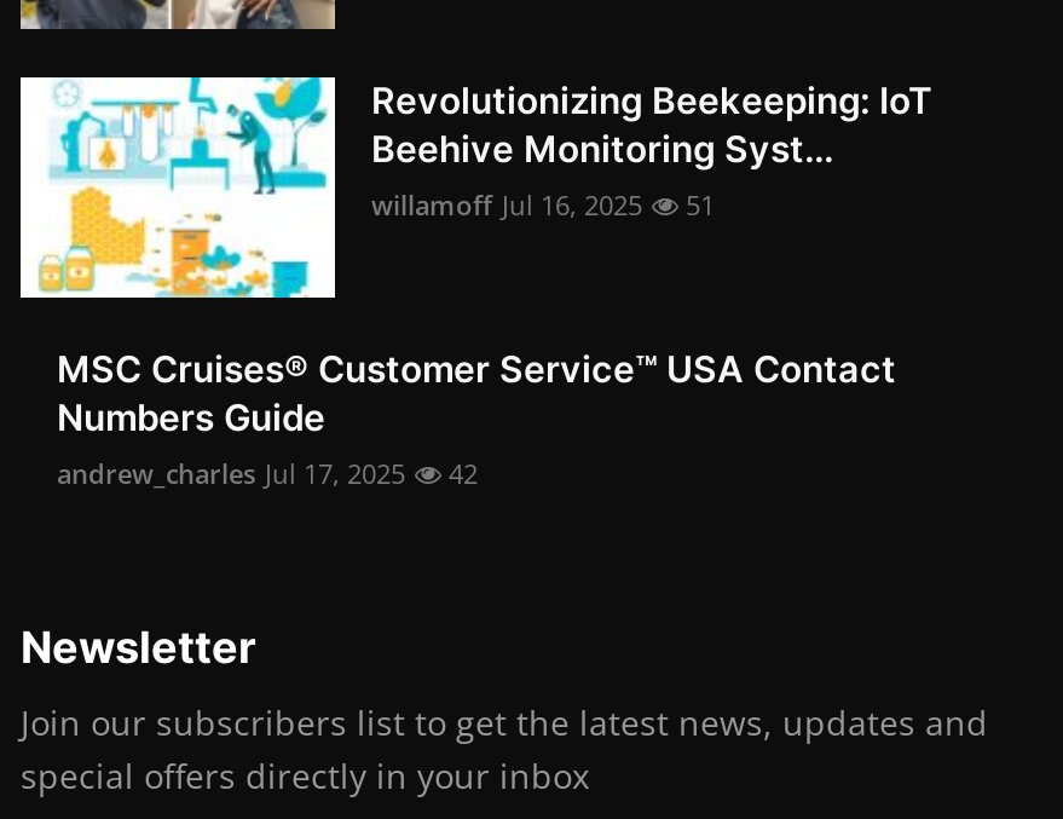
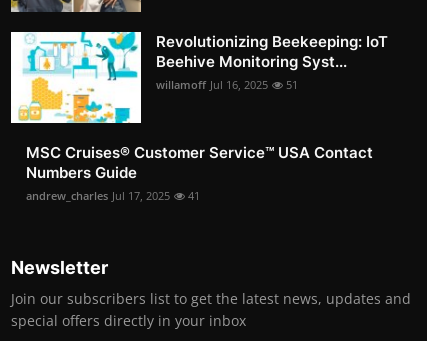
[57,455,478,491] andrew_charles Jul 17, 2025 42 -> [26,188,200,203] andrew_charles Jul 17, 2025 41

